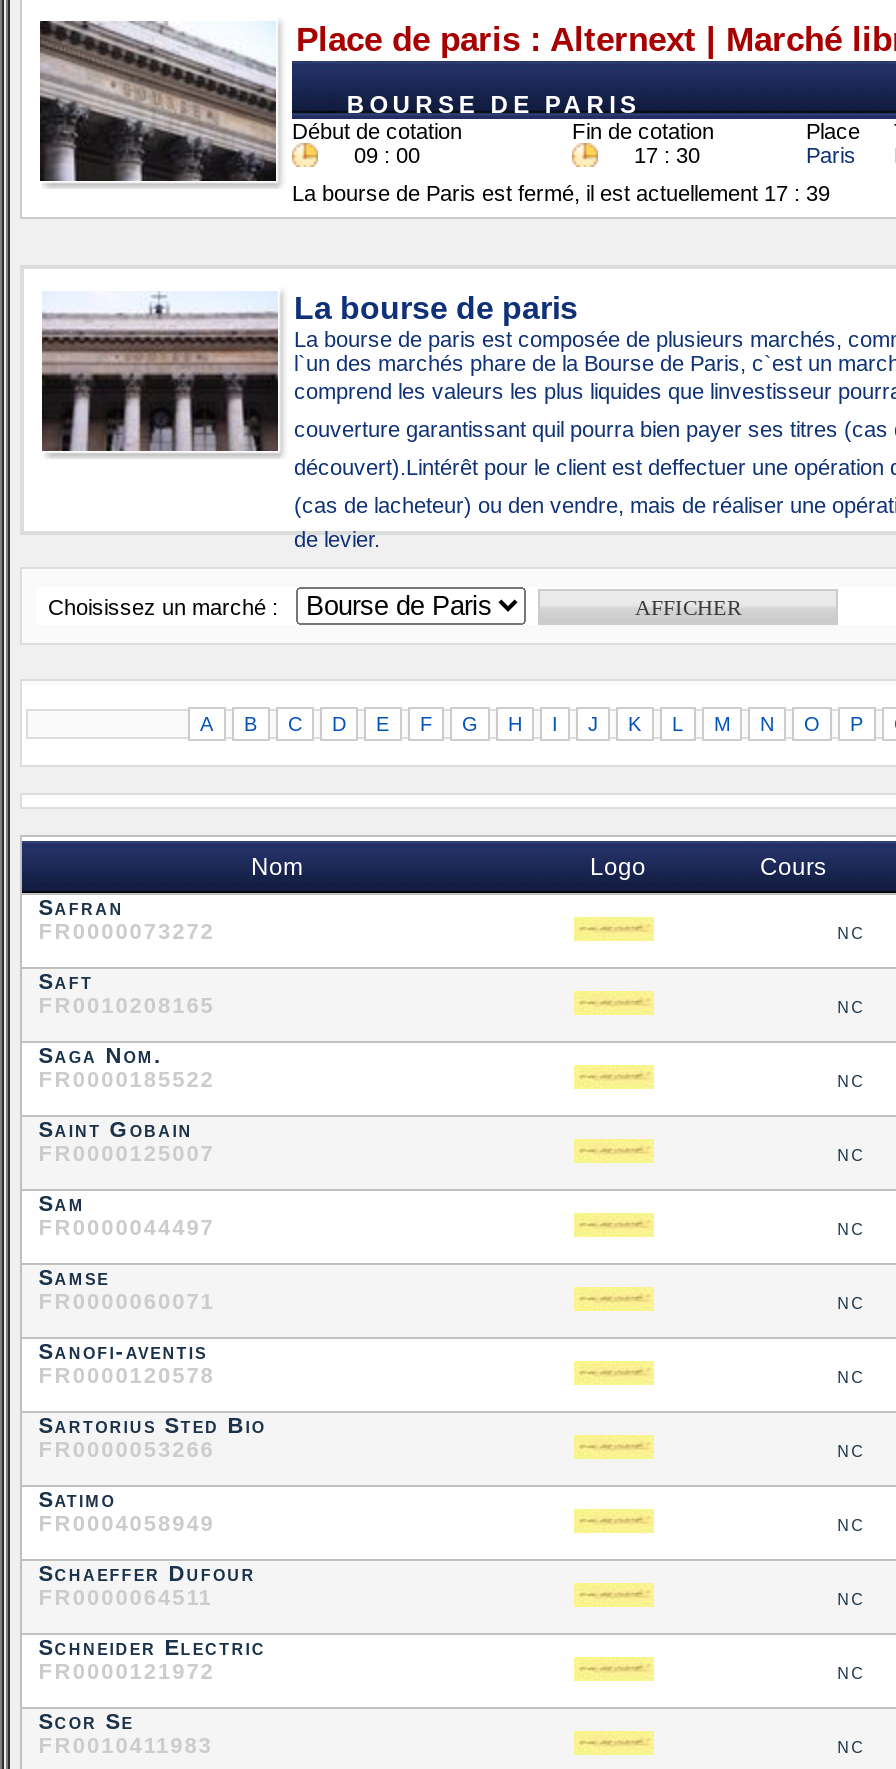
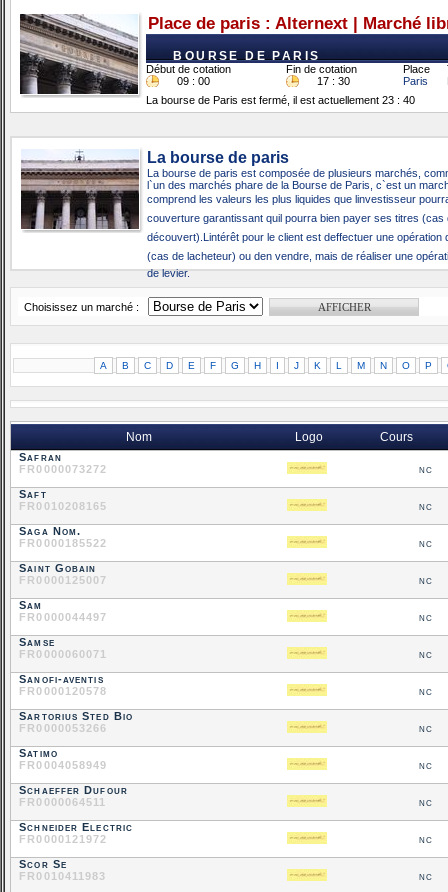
[292,181,830,205] La bourse de Paris est fermé, il est actuellement 17 : 39 -> [146,94,415,106] La bourse de Paris est fermé, il est actuellement 23 : 40

